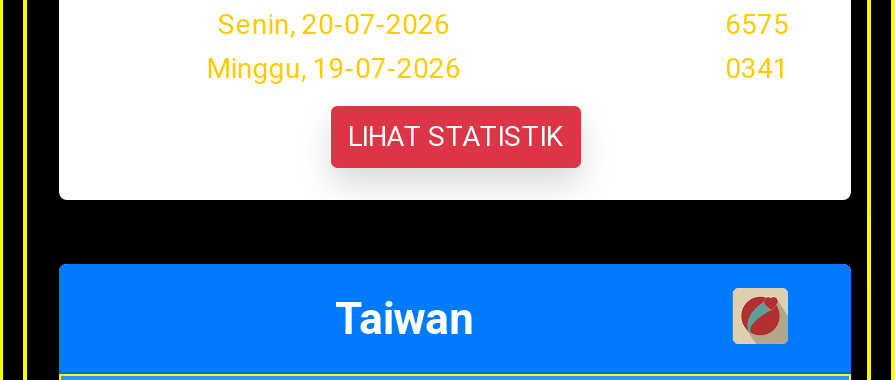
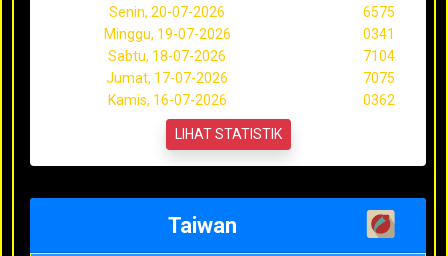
none -> [106,48,395,108] Sabtu, 18-07-2026 | 7104 | Jumat, 17-07-2026 | 7075 | Kamis, 16-07-2026 | 0362

